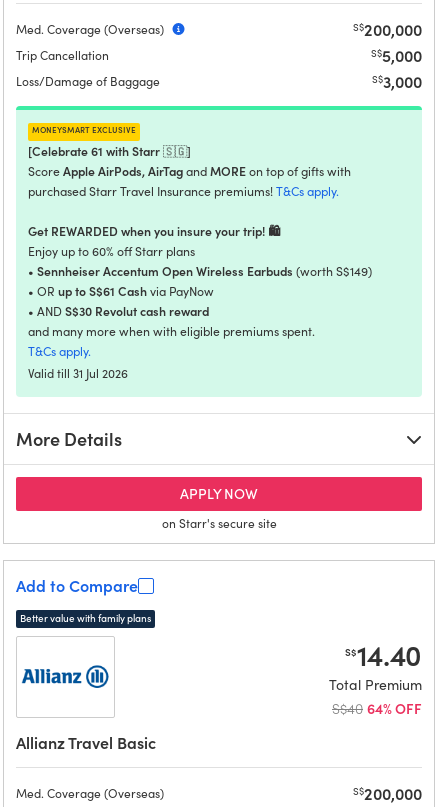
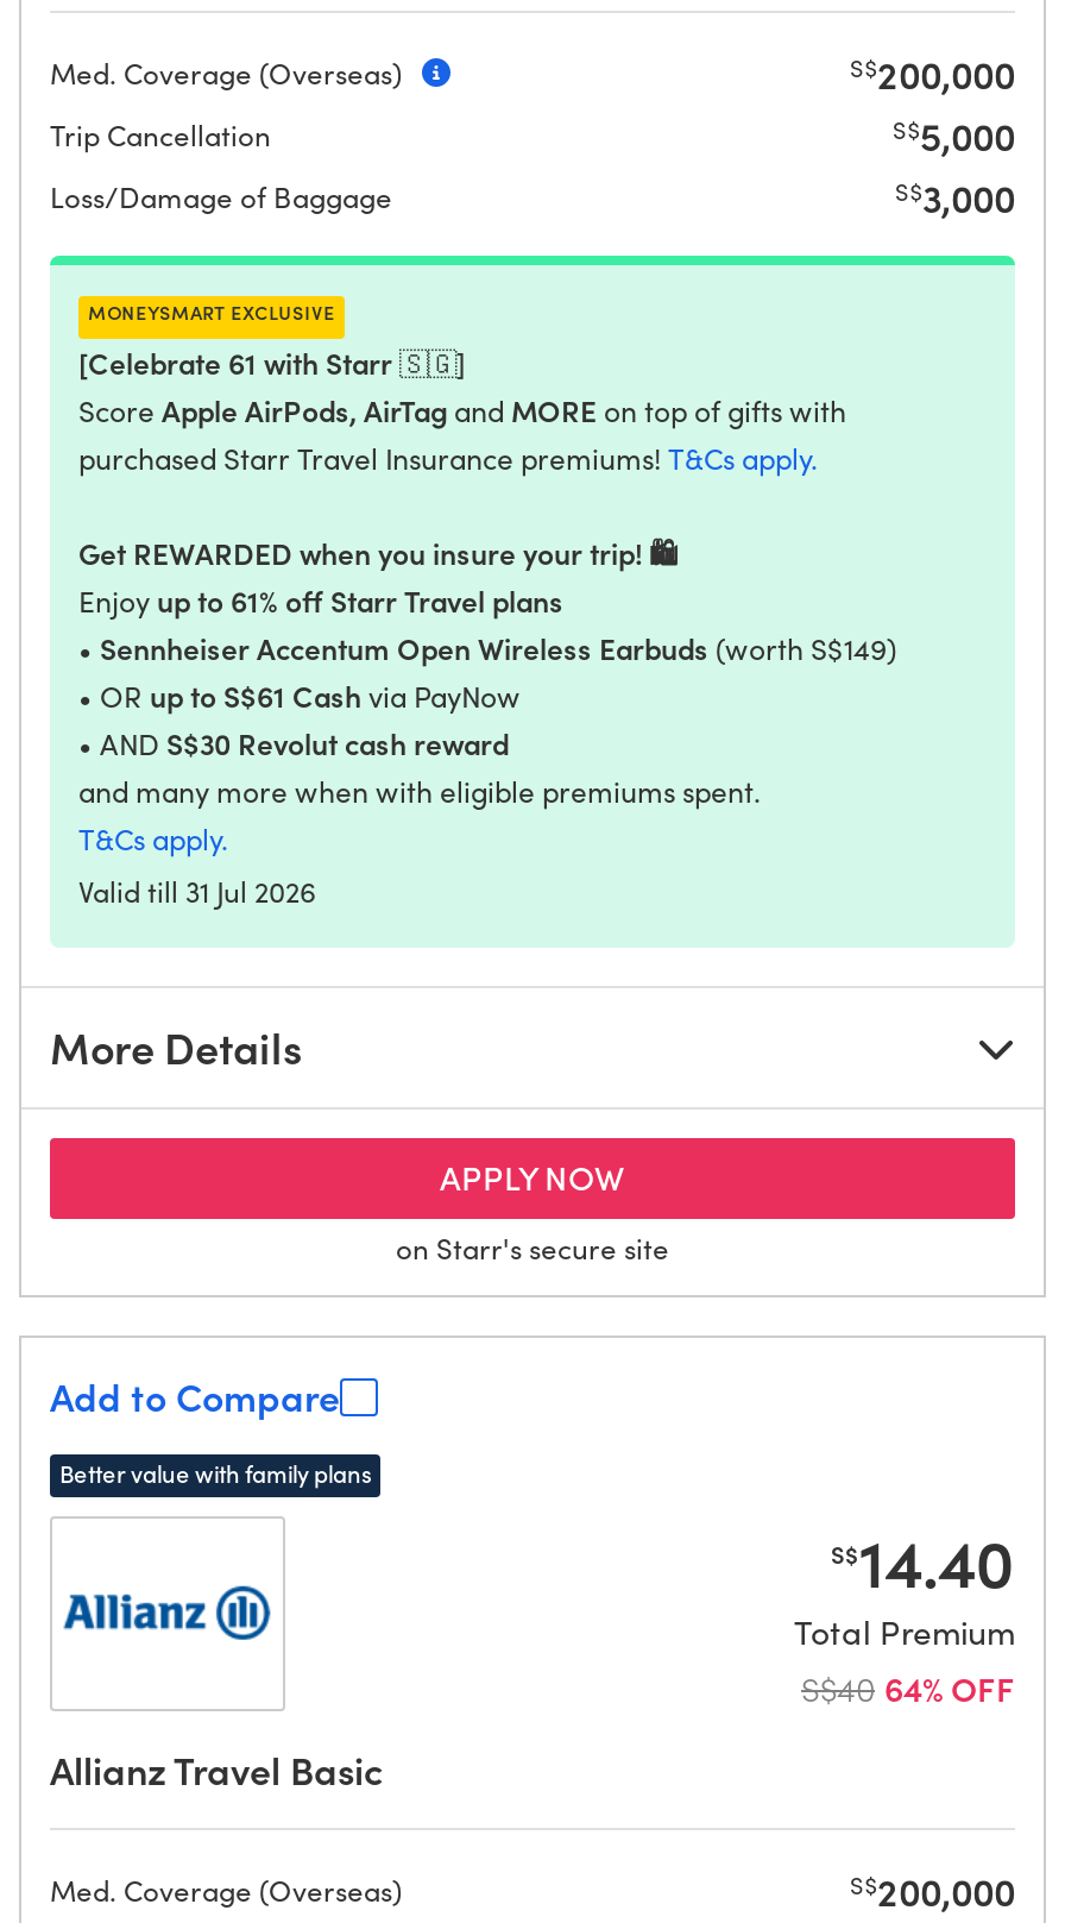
[28,243,195,259] Enjoy up to 60% off Starr plans -> [78,578,563,619] Enjoy up to 61% off Starr Travel plans

